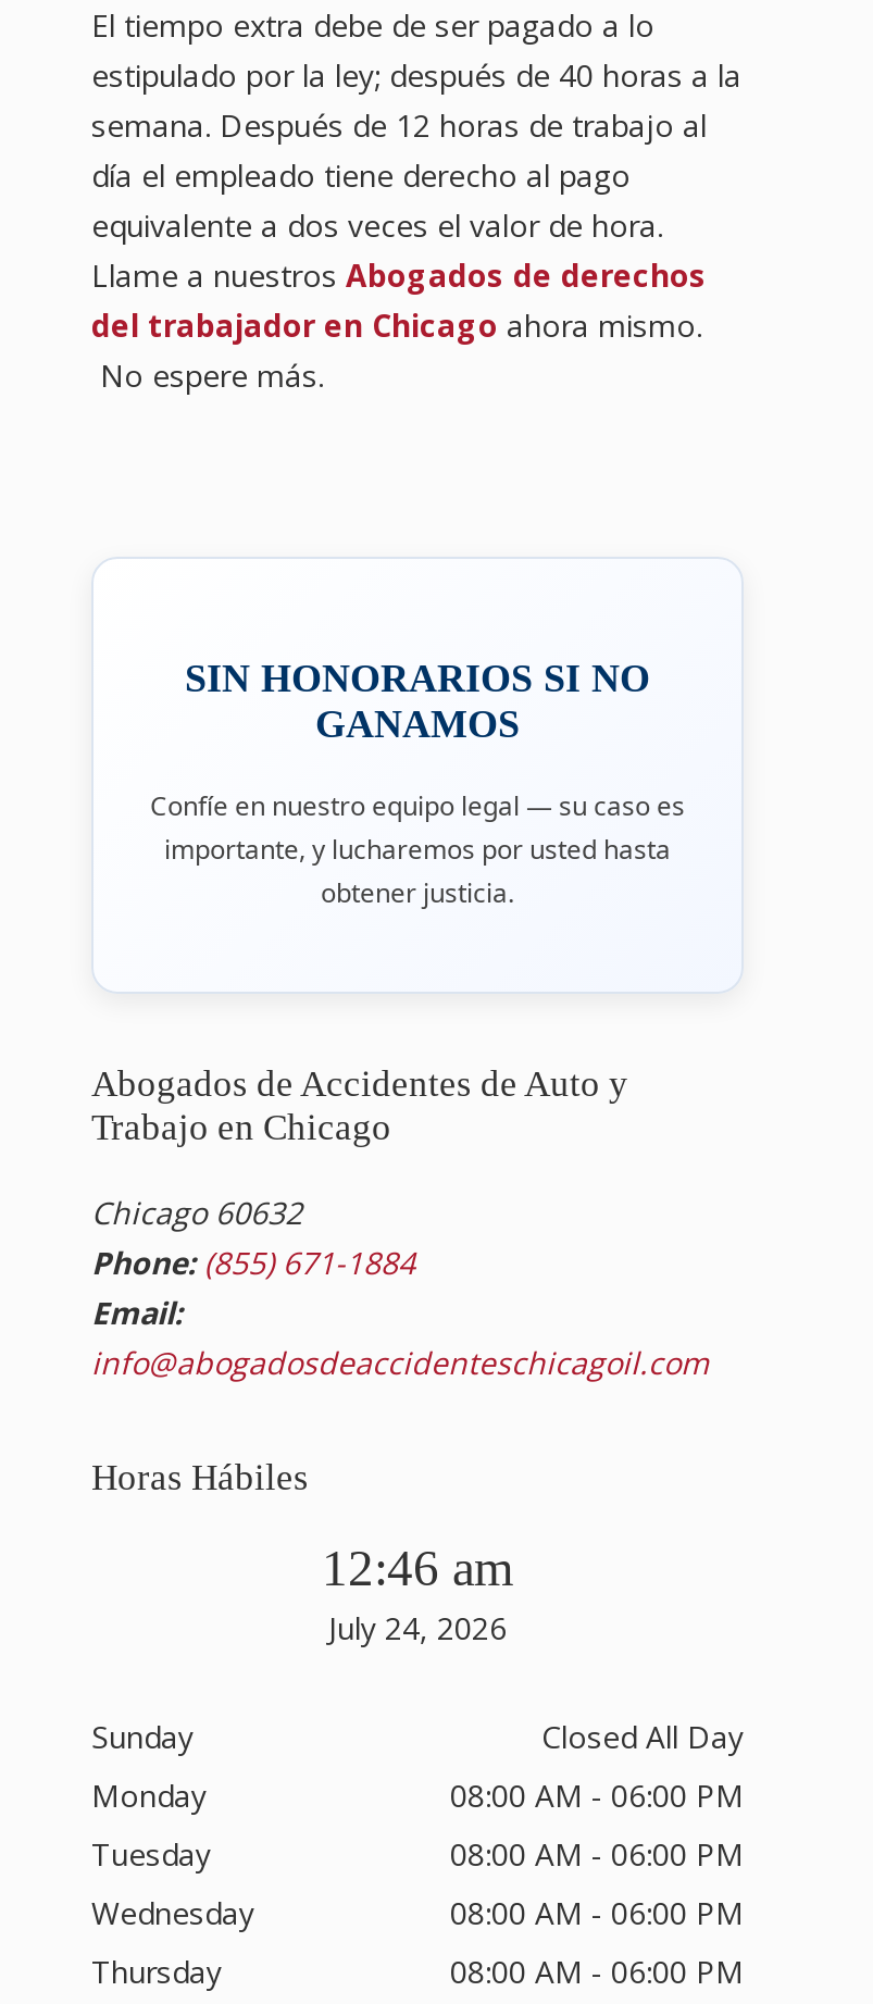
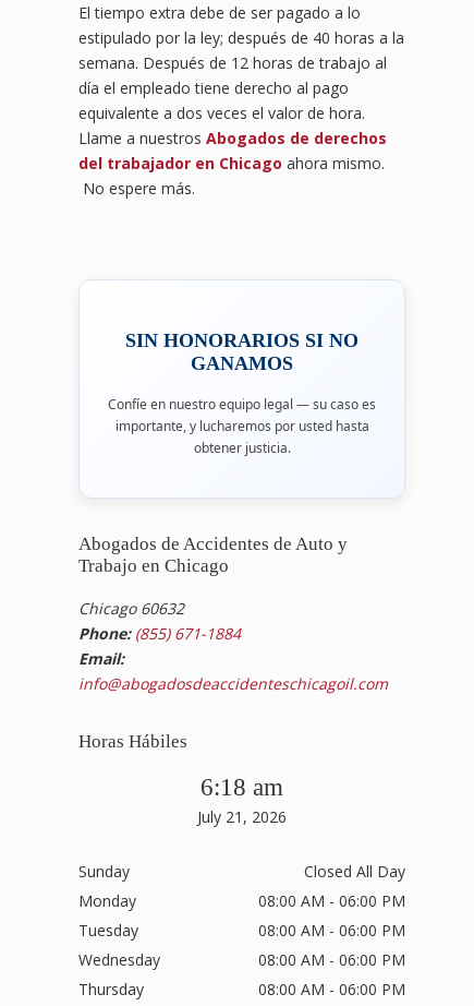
[322,1539,513,1596] 12:46 am -> [200,772,283,801] 6:18 am
[328,1607,507,1648] July 24, 2026 -> [197,806,287,827] July 21, 2026

